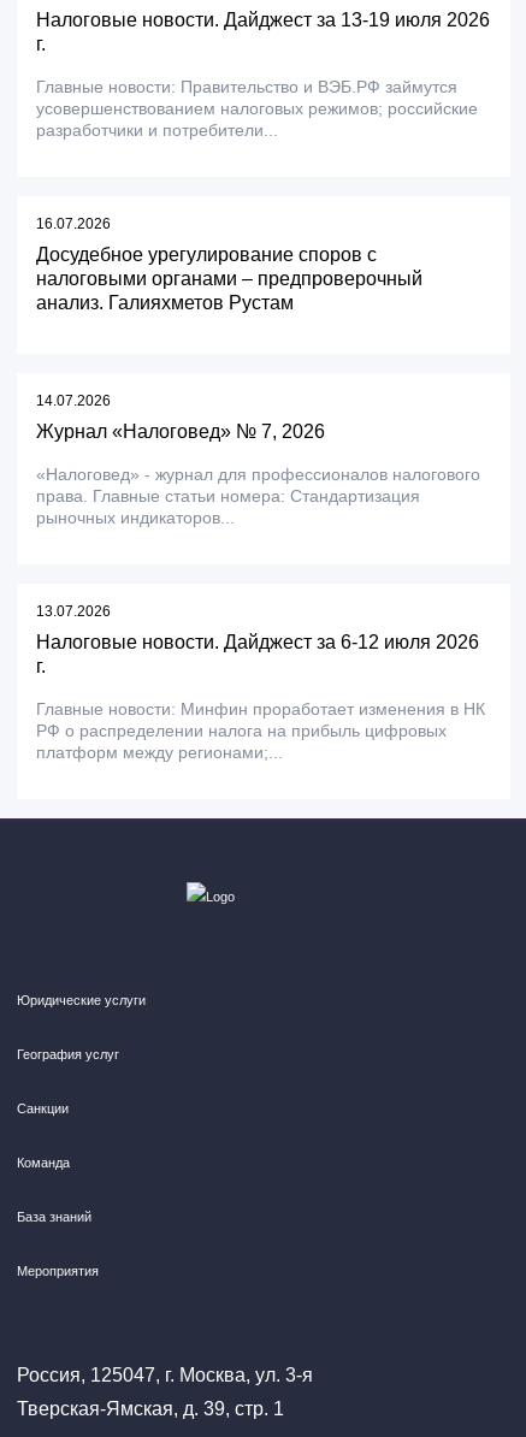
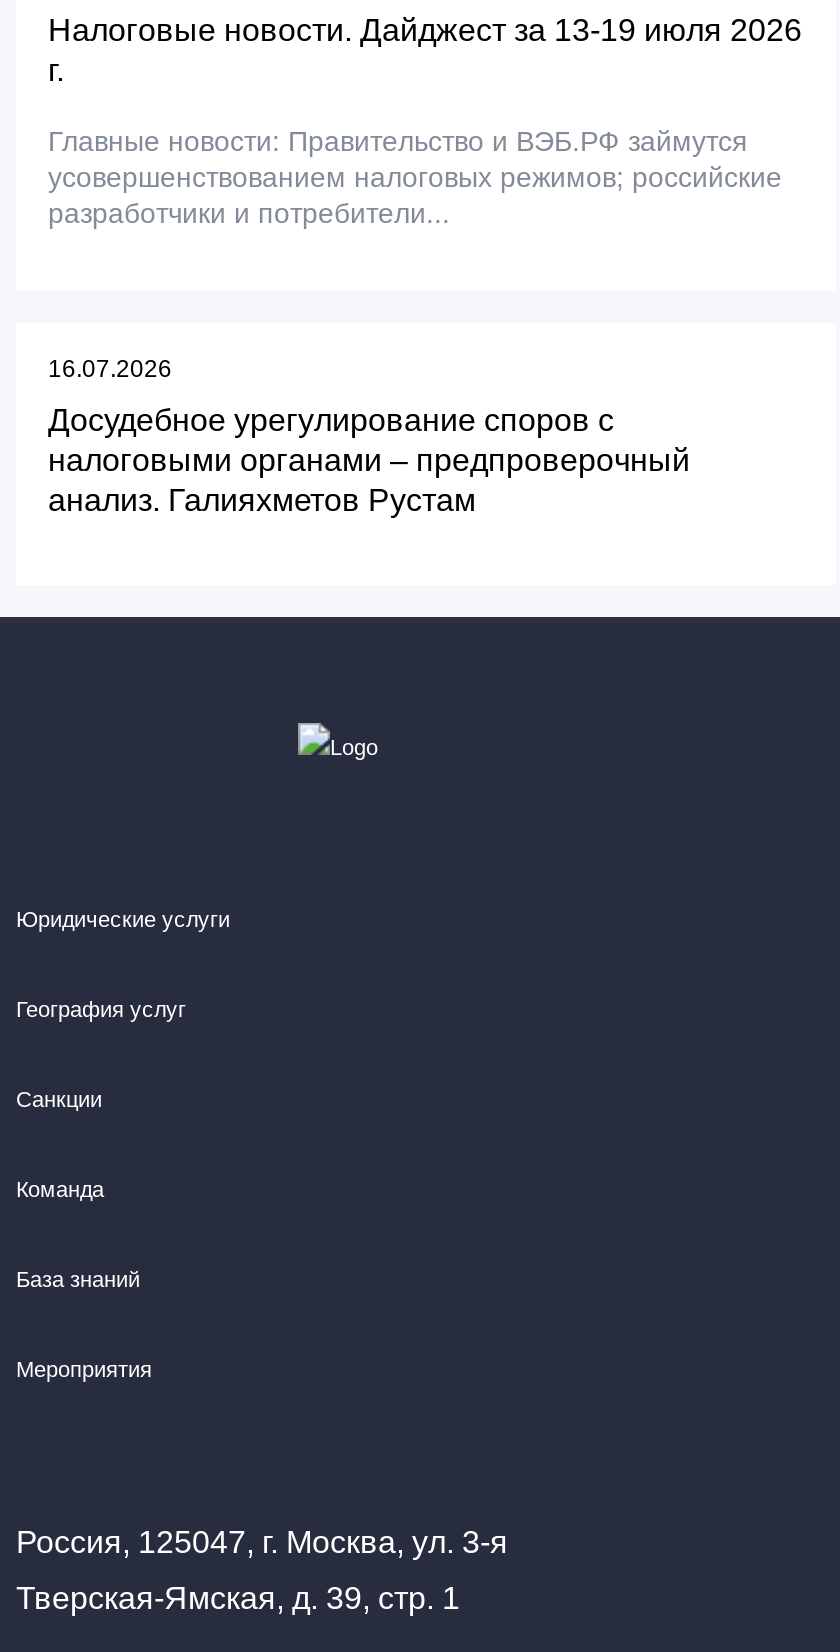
[36,392,480,527] 14.07.2026 | Журнал «Налоговед» № 7, 2026 | «Налоговед» - журнал для профессионалов налогового | права. Главные статьи номера: Стандартизация | рыночных индикаторов... -> none
[36,603,485,762] 13.07.2026 | Налоговые новости. Дайджест за 6-12 июля 2026 | г. | Главные новости: Минфин проработает изменения в НК | РФ о распределении налога на прибыль цифровых | платформ между регионами;... -> none

